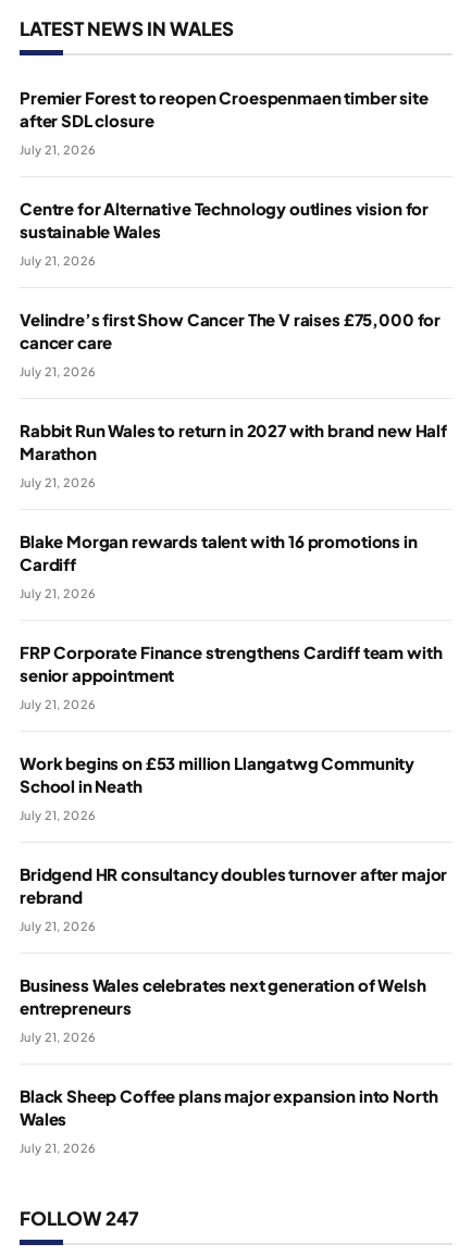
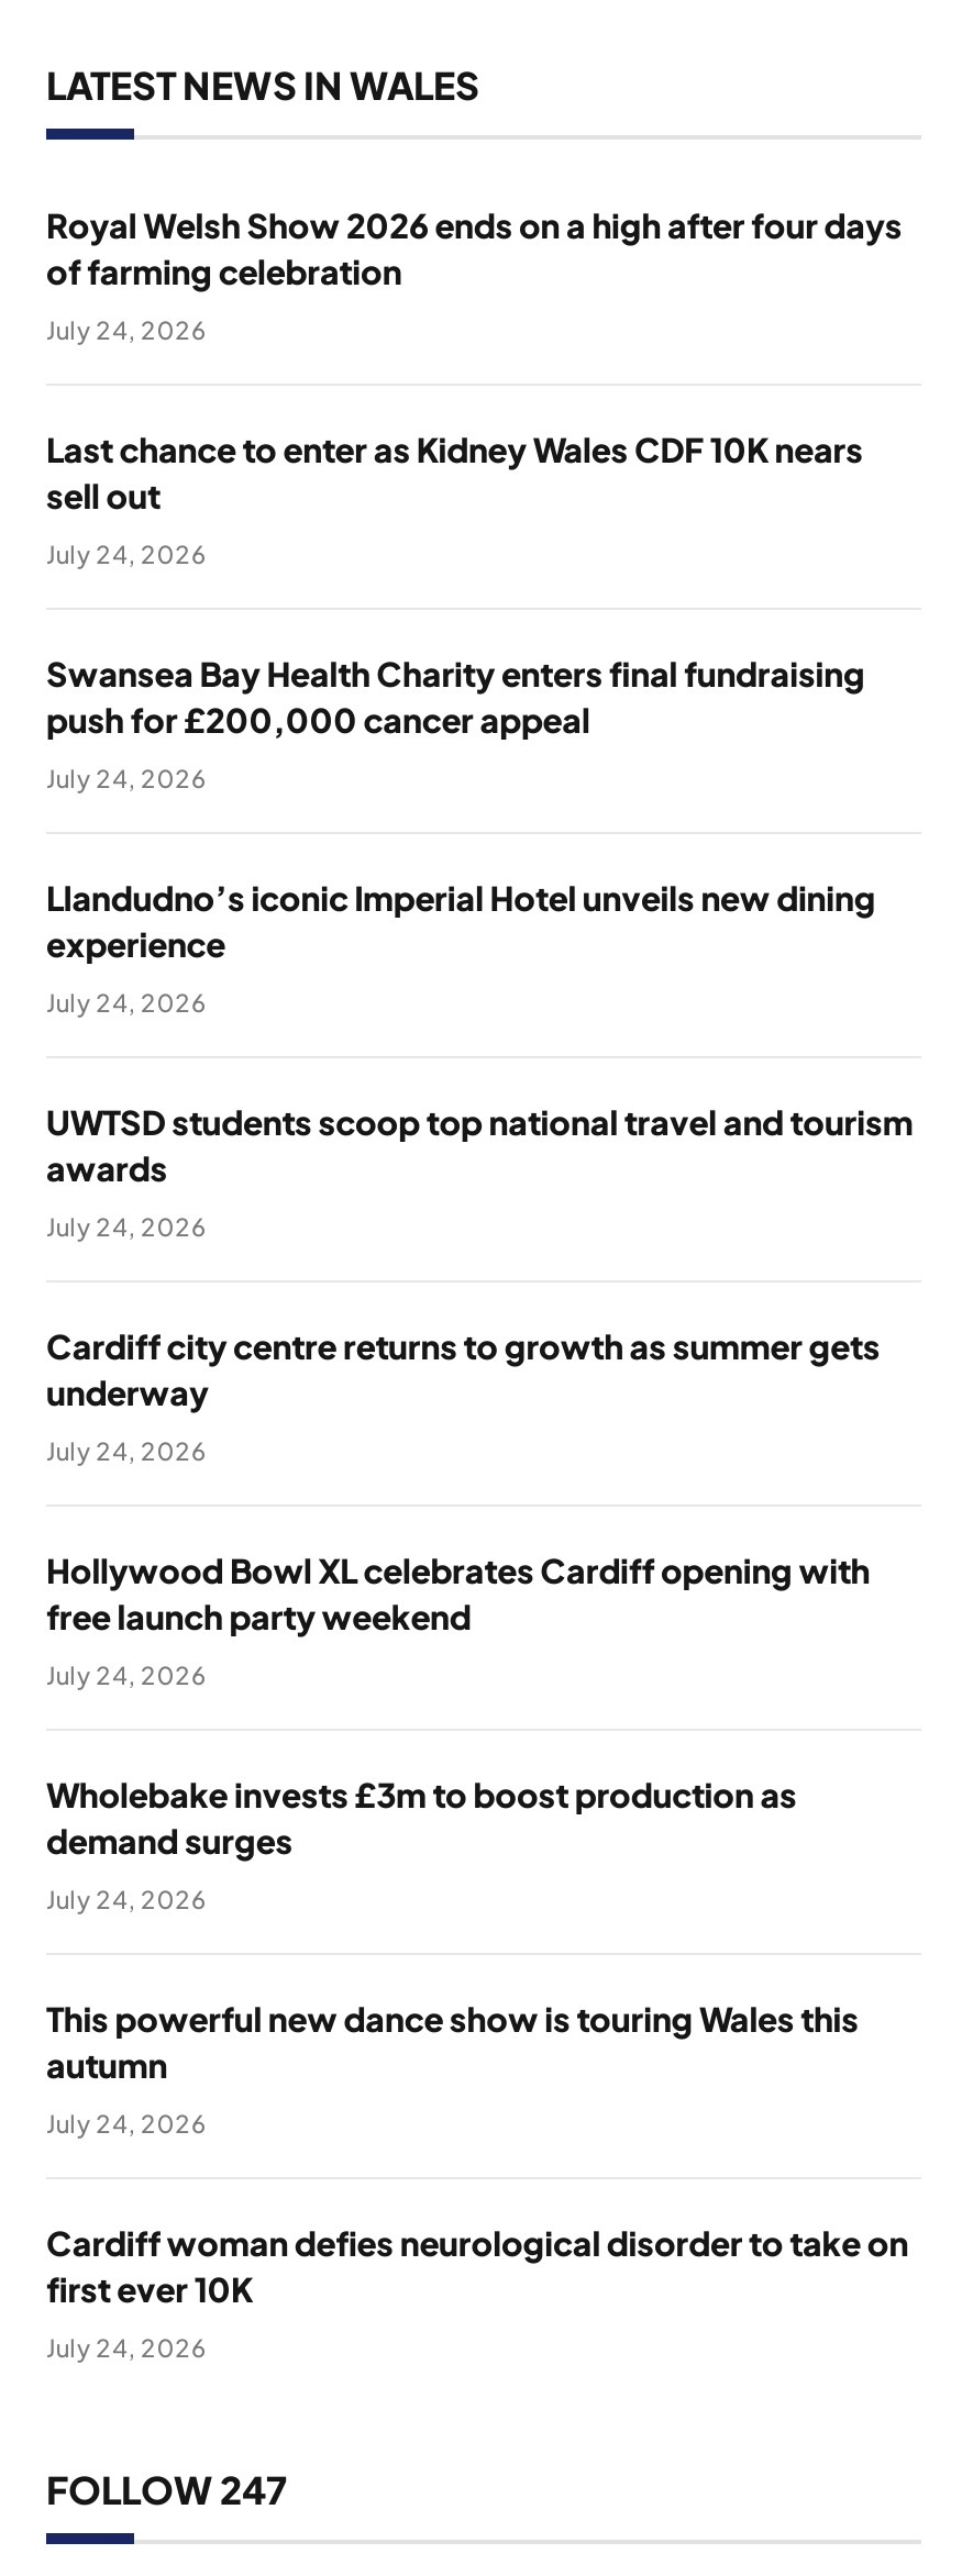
[20,87,428,131] Premier Forest to reopen Croespenmaen timber site | after SDL closure -> [46,204,902,292] Royal Welsh Show 2026 ends on a high after four days | of farming celebration
[20,143,96,157] July 21, 2026 -> [46,316,207,345] July 24, 2026
[20,198,429,242] Centre for Alternative Technology outlines vision for | sustainable Wales -> [46,428,863,516] Last chance to enter as Kidney Wales CDF 10K nears | sell out
[20,254,96,268] July 21, 2026 -> [46,540,207,569] July 24, 2026
[20,309,441,353] Velindre’s first Show Cancer The V raises £75,000 for | cancer care -> [46,652,865,740] Swansea Bay Health Charity enters final fundraising | push for £200,000 cancer appeal
[20,365,96,379] July 21, 2026 -> [46,764,207,793] July 24, 2026
[20,420,447,464] Rabbit Run Wales to return in 2027 with brand new Half | Marathon -> [46,877,876,964] Llandudno’s iconic Imperial Hotel unveils new dining | experience
[20,476,96,490] July 21, 2026 -> [46,989,207,1017] July 24, 2026
[20,531,417,574] Blake Morgan rewards talent with 16 promotions in | Cardiff -> [46,1101,913,1189] UWTSD students scoop top national travel and tourism | awards
[20,586,96,601] July 21, 2026 -> [46,1213,207,1241] July 24, 2026
[20,642,442,685] FRP Corporate Finance strengthens Cardiff team with | senior appointment -> [46,1325,880,1413] Cardiff city centre returns to growth as summer gets | underway
[20,697,96,712] July 21, 2026 -> [46,1437,207,1466] July 24, 2026
[20,753,415,796] Work begins on £53 million Llangatwg Community | School in Neath -> [46,1549,870,1637] Hollywood Bowl XL celebrates Cardiff opening with | free launch party weekend
[20,808,96,822] July 21, 2026 -> [46,1661,207,1690] July 24, 2026
[20,864,447,907] Bridgend HR consultancy doubles turnover after major | rebrand -> [46,1773,797,1861] Wholebake invests £3m to boost production as | demand surges
[20,919,96,933] July 21, 2026 -> [46,1885,207,1914] July 24, 2026
[20,975,426,1018] Business Wales celebrates next generation of Welsh | entrepreneurs -> [46,1997,859,2085] This powerful new dance show is touring Wales this | autumn
[20,1030,96,1044] July 21, 2026 -> [46,2110,207,2138] July 24, 2026
[20,1086,438,1129] Black Sheep Coffee plans major expansion into North | Wales -> [46,2222,908,2310] Cardiff woman defies neurological disorder to take on | first ever 10K
[20,1141,96,1155] July 21, 2026 -> [46,2334,207,2362] July 24, 2026

